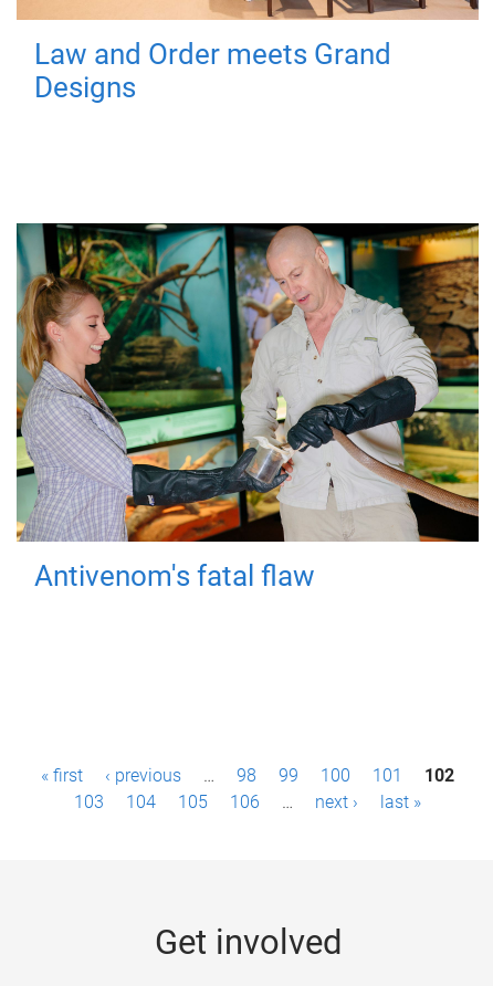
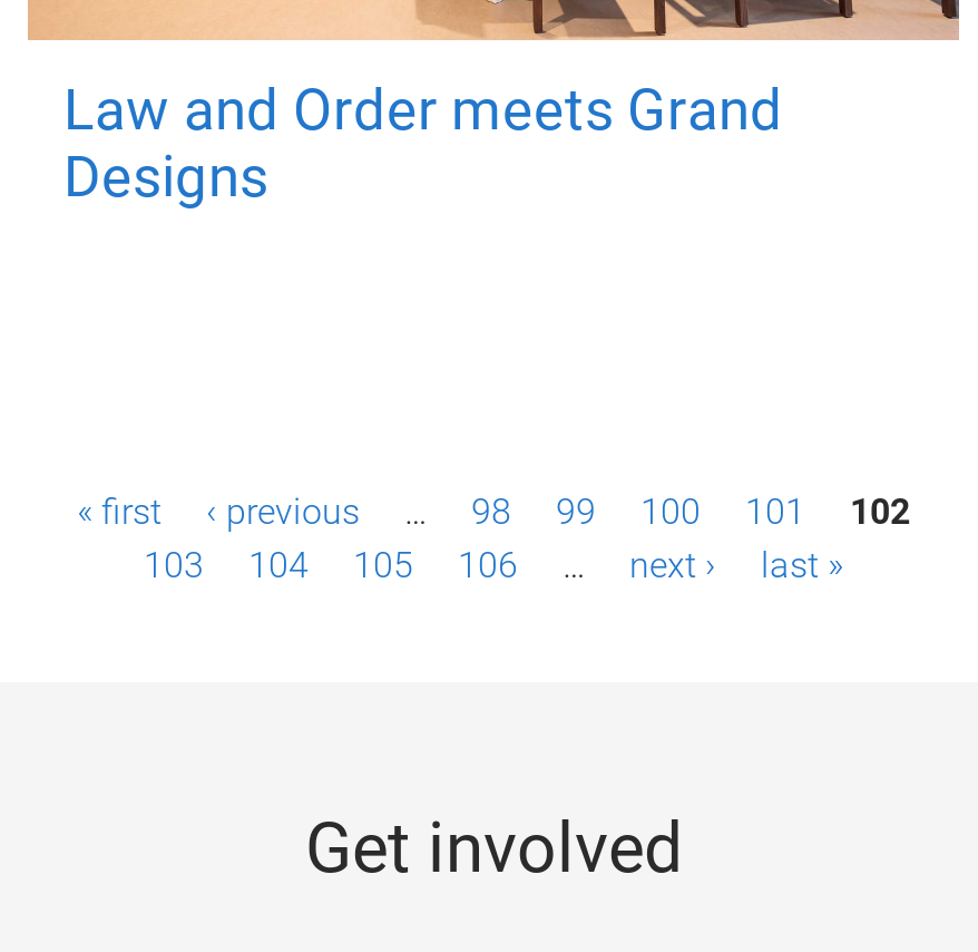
[15,222,480,592] [image] | Antivenom's fatal flaw -> none

